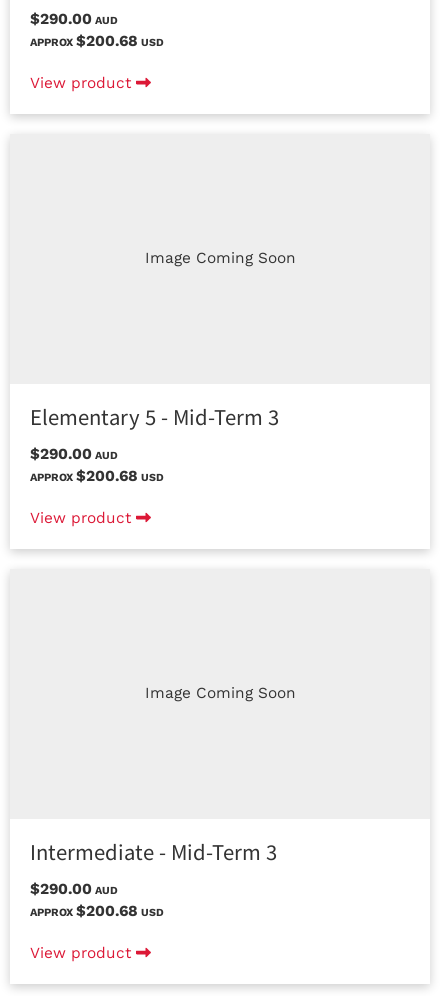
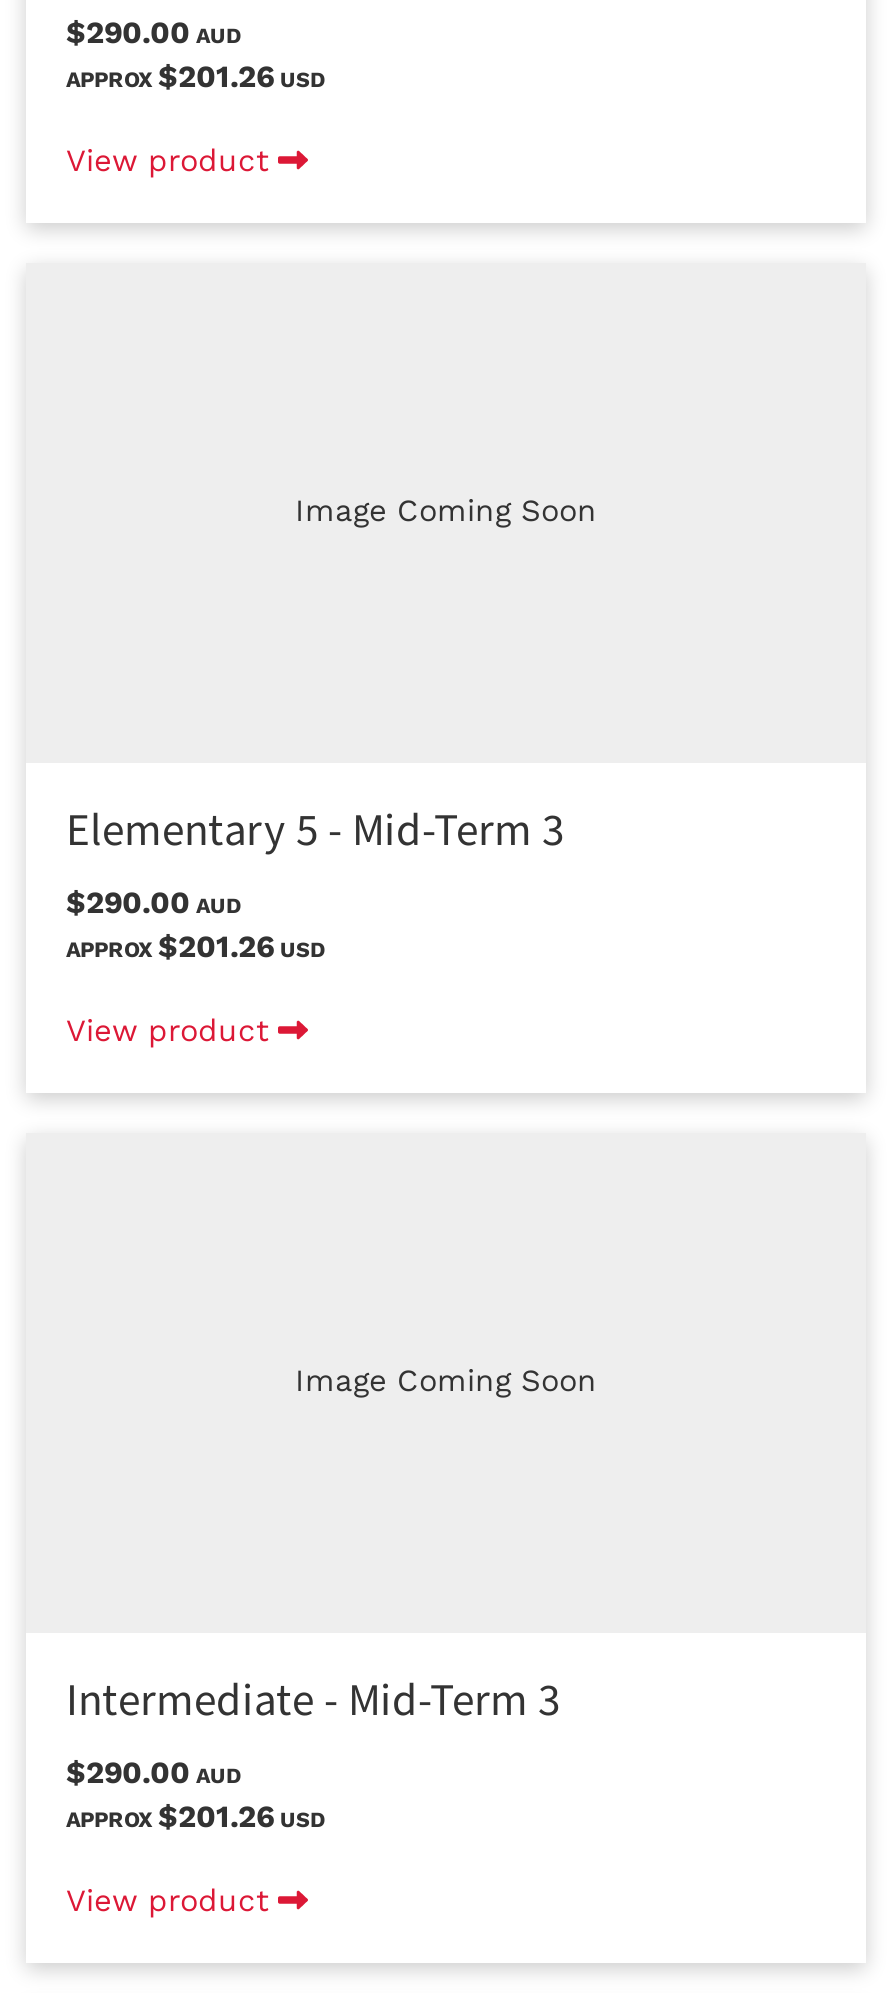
[30,32,164,50] APPROX $200.68 USD -> [66,58,326,94] APPROX $201.26 USD
[30,467,164,485] APPROX $200.68 USD -> [66,929,326,965] APPROX $201.26 USD
[30,902,164,920] APPROX $200.68 USD -> [66,1799,326,1835] APPROX $201.26 USD

